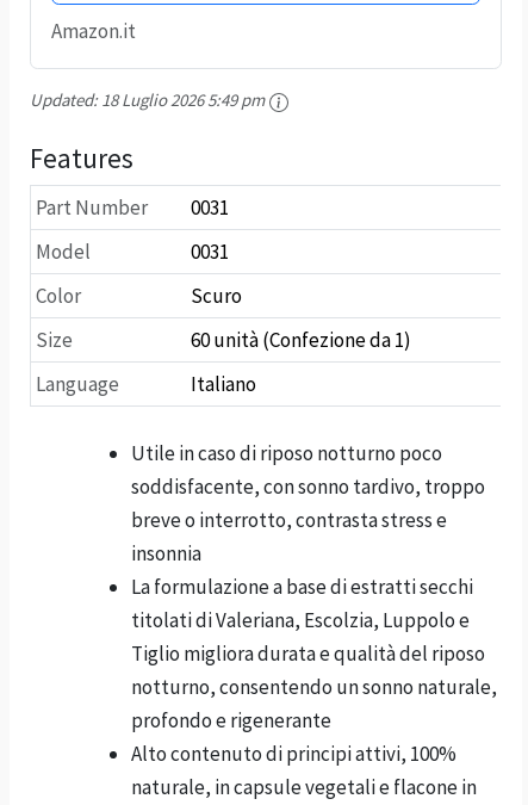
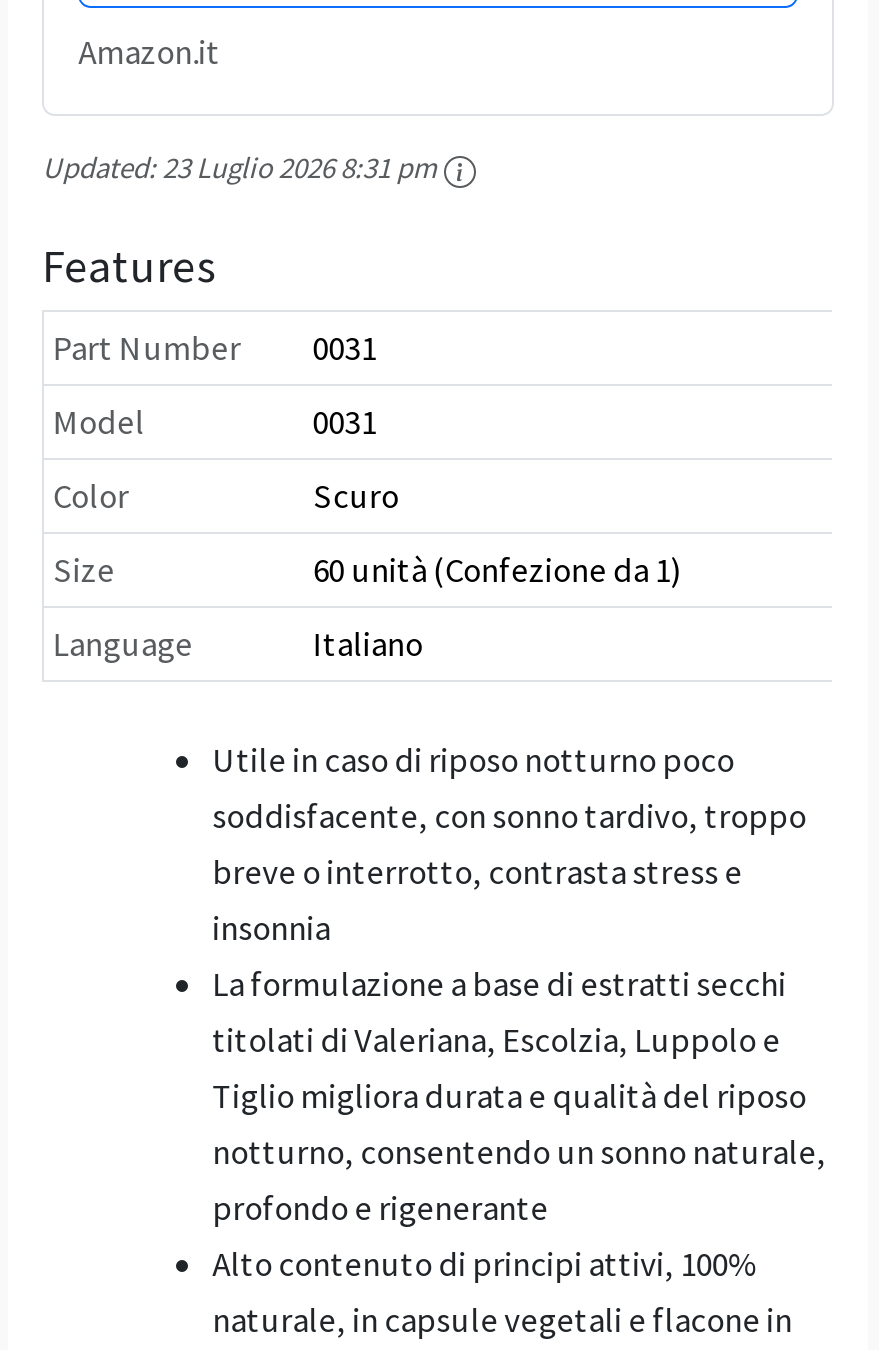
[30,89,265,111] Updated:18 Luglio 2026 5:49 pm -> [42,149,436,187] Updated:23 Luglio 2026 8:31 pm

